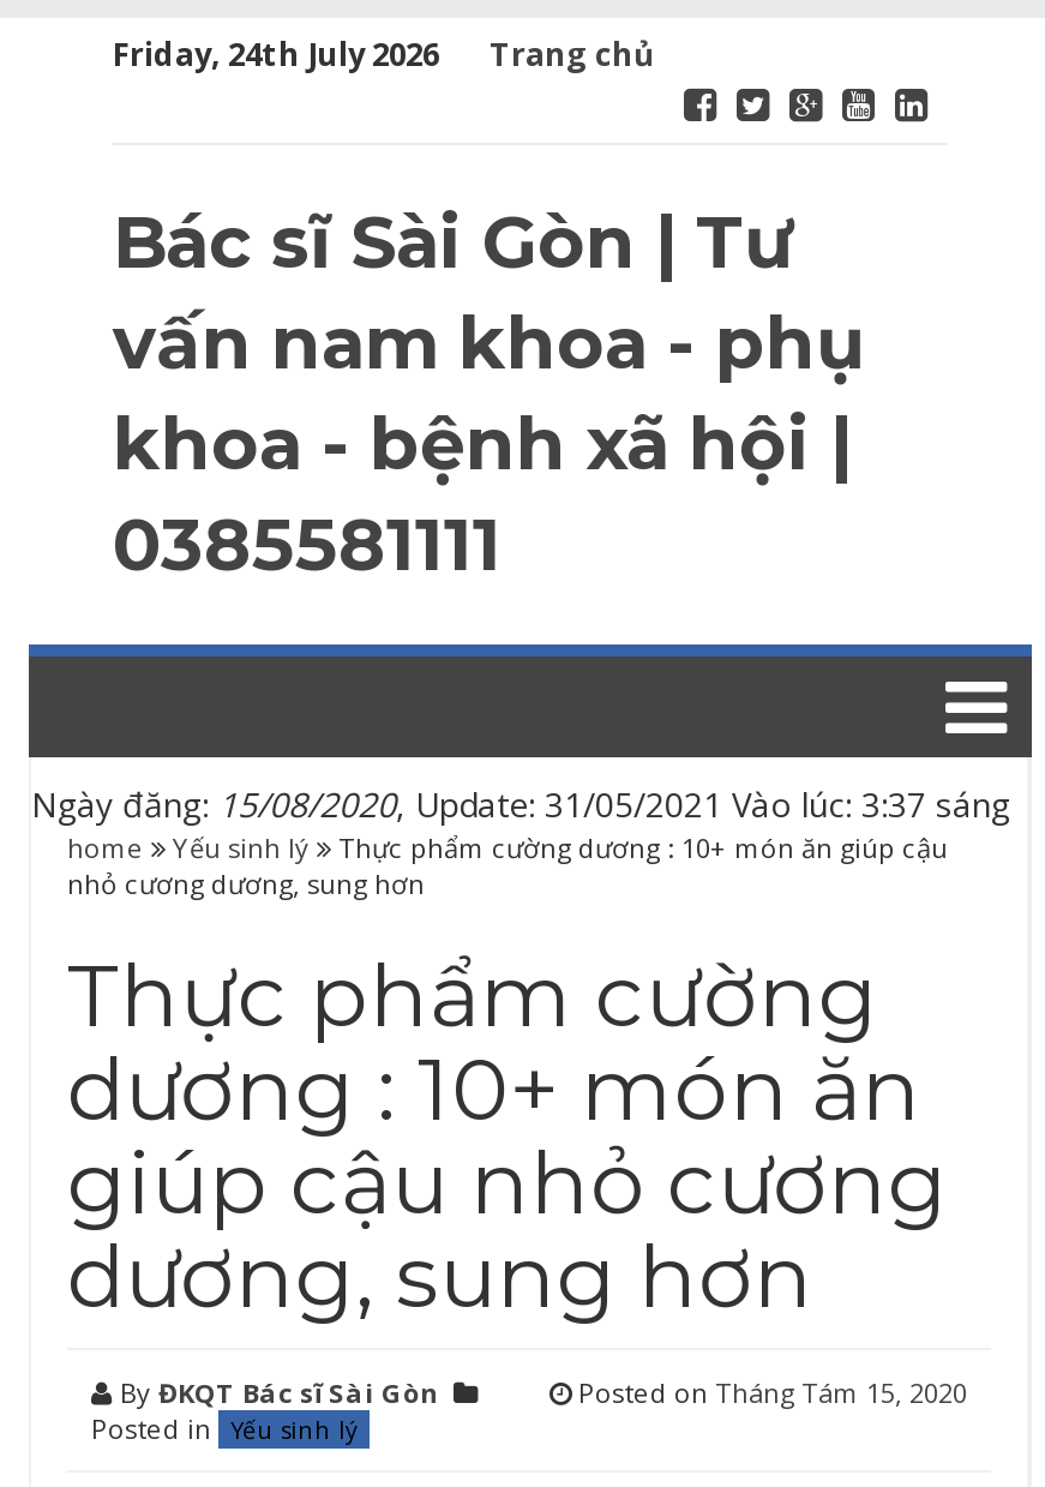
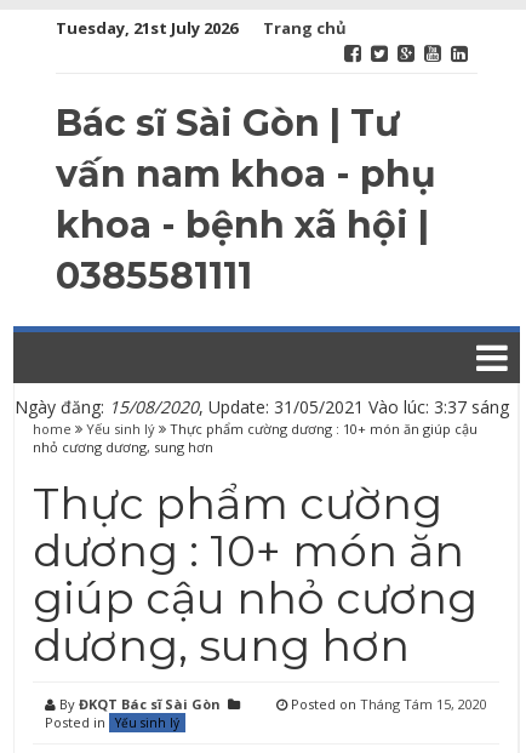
[113,32,439,76] Friday, 24th July 2026 -> [56,17,238,39] Tuesday, 21st July 2026

